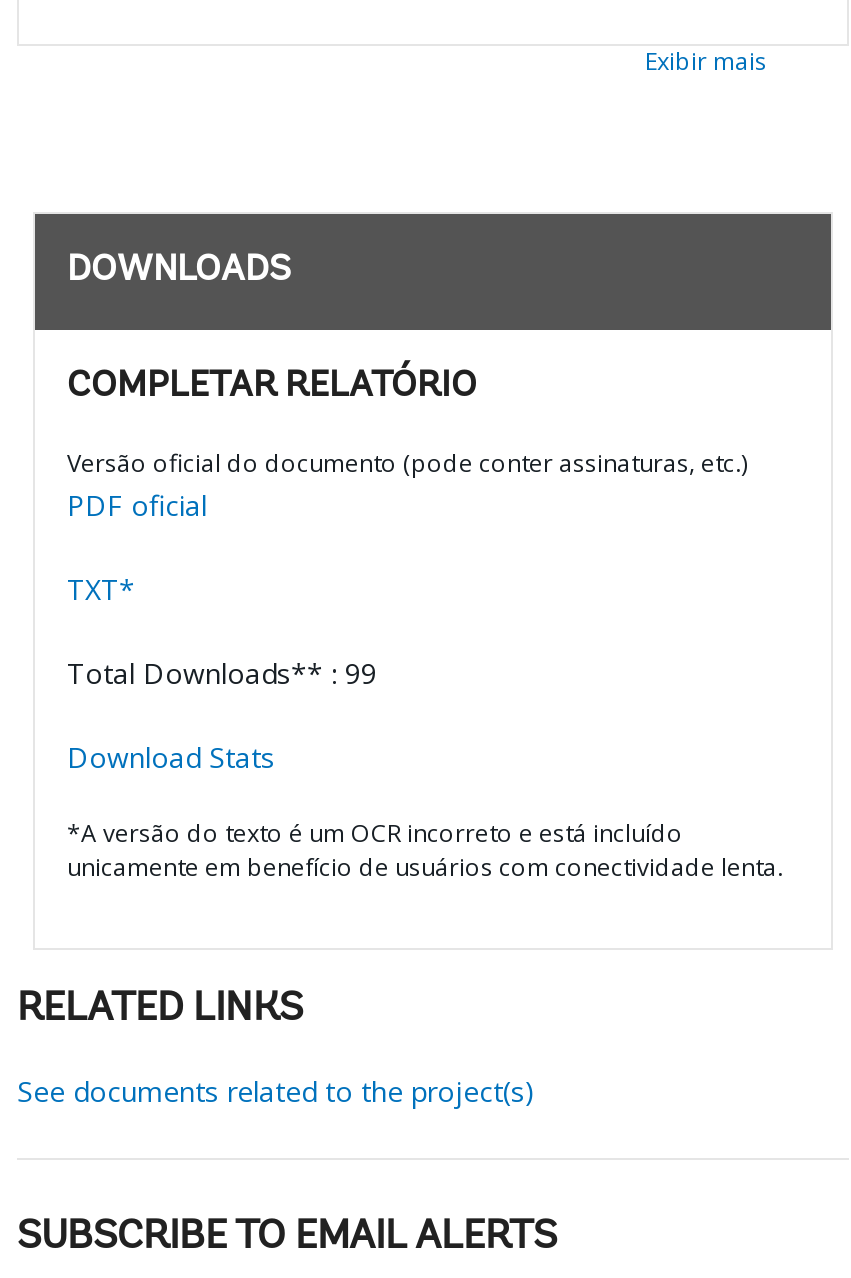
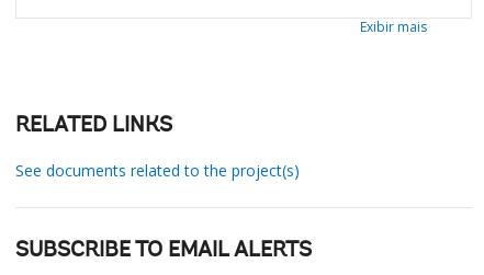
[67,254,783,884] DOWNLOADS | COMPLETAR RELATÓRIO | Versão oficial do documento (pode conter assinaturas, etc.) | PDF oficial | TXT* | Total Downloads** : 99 | Download Stats | *A versão do texto é um OCR incorreto e está incluído | unicamente em benefício de usuários com conectividade lenta. -> none

